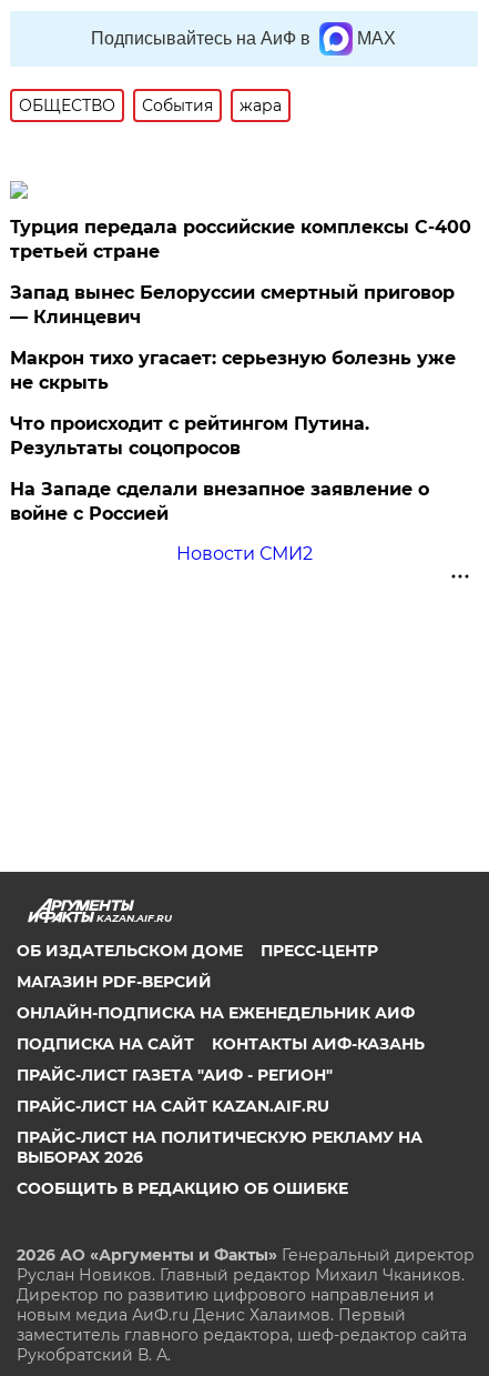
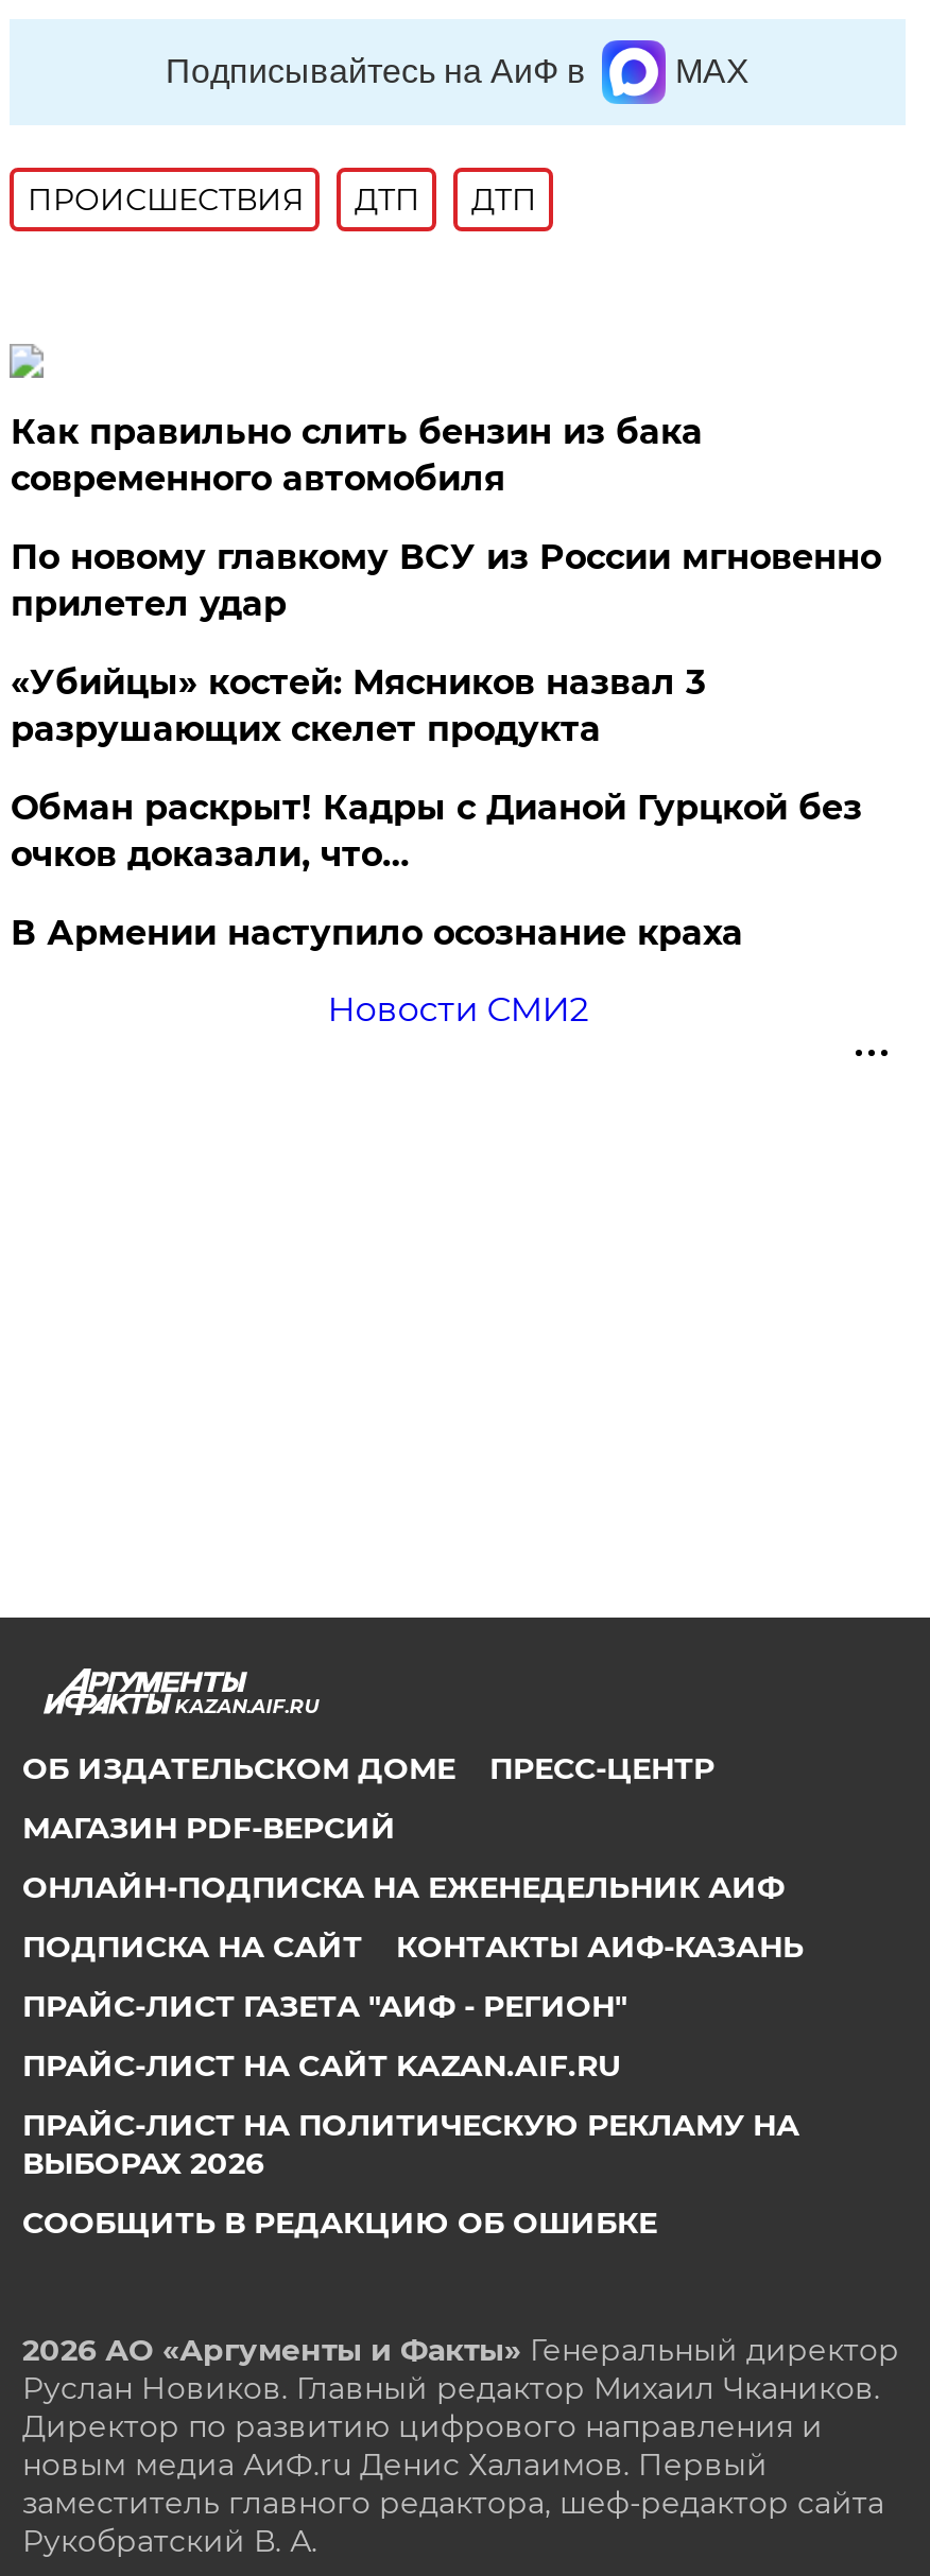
[19,95,282,115] ОБЩЕСТВО | События | жара -> [27,180,537,218] ПРОИСШЕСТВИЯ | ДТП | ДТП
[10,216,472,262] Турция передала российские комплексы С-400 | третьей стране -> [10,412,703,499] Как правильно слить бензин из бака | современного автомобиля
[10,282,455,328] Запад вынес Белоруссии смертный приговор | — Клинцевич -> [10,537,881,624] По новому главкому ВСУ из России мгновенно | прилетел удар
[10,347,456,393] Макрон тихо угасает: серьезную болезнь уже | не скрыть -> [10,662,705,749] «Убийцы» костей: Мясников назвал 3 | разрушающих скелет продукта
[10,413,370,459] Что происходит с рейтингом Путина. | Результаты соцопросов -> [10,787,862,874] Обман раскрыт! Кадры с Дианой Гурцкой без | очков доказали, что…
[10,479,430,524] На Западе сделали внезапное заявление о | войне с Россией -> [10,913,743,953] В Армении наступило осознание краха

